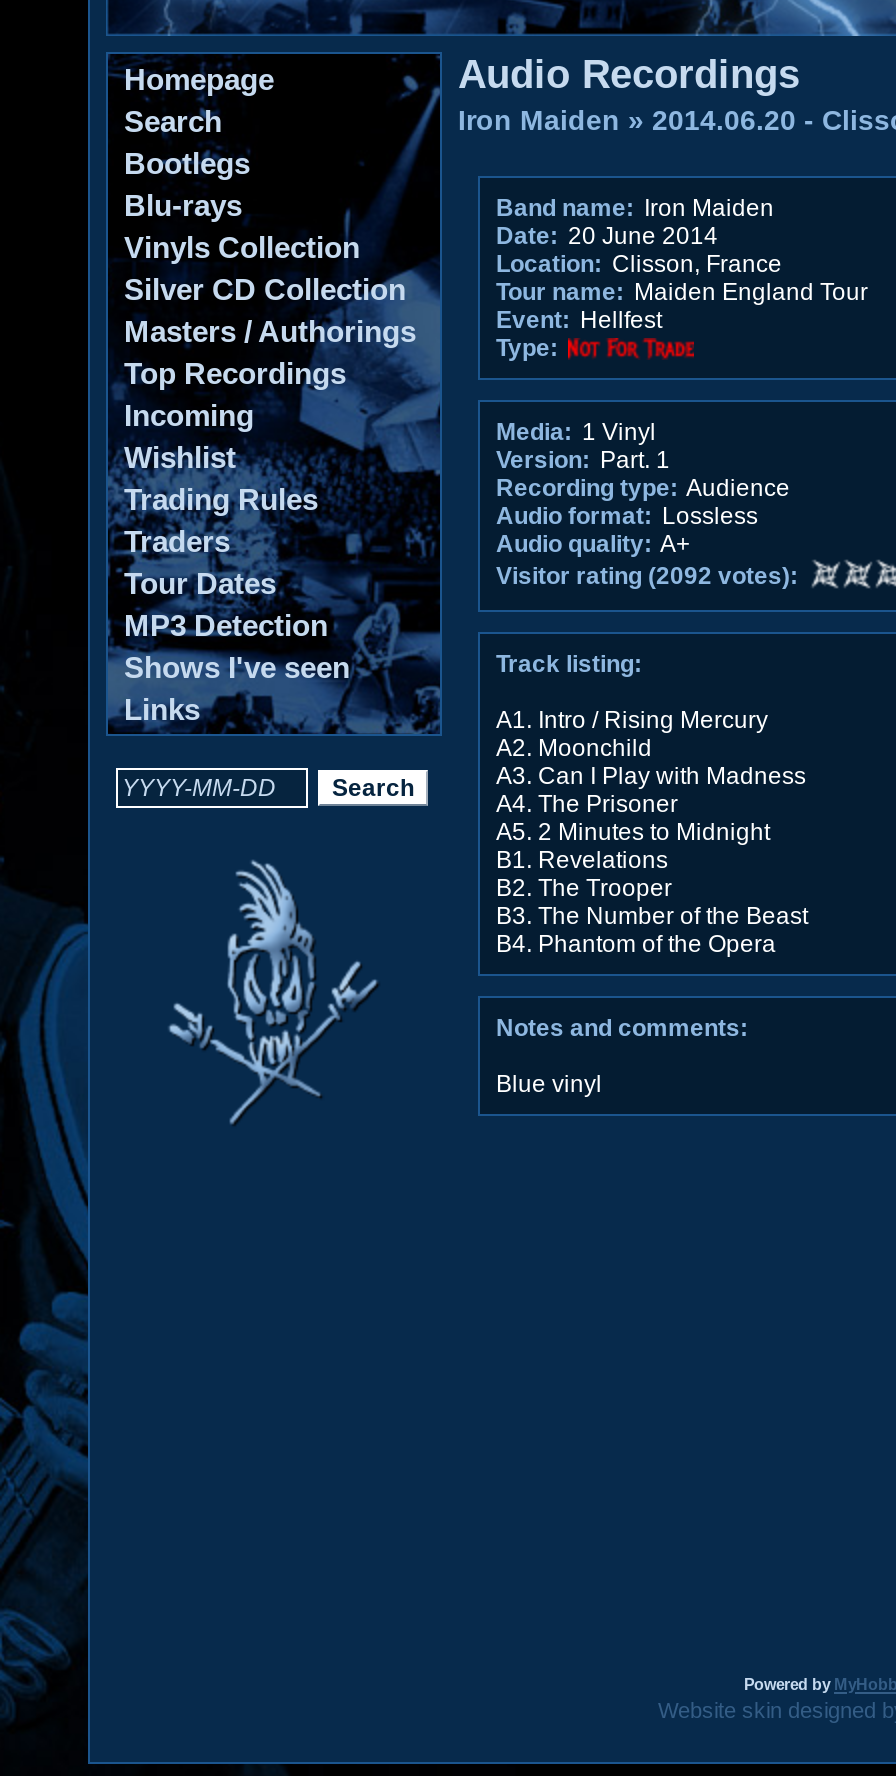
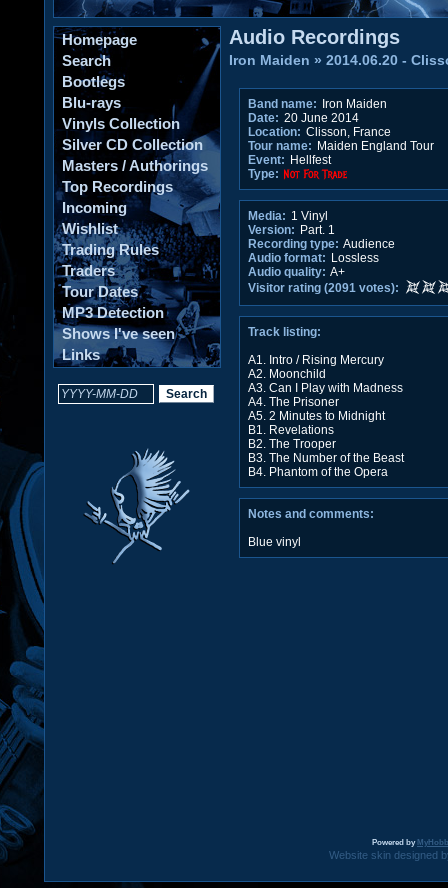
[496,562,798,590] Visitor rating (2092 votes): -> [248,281,399,295] Visitor rating (2091 votes):
[170,860,376,1074] [image] -> [84,431,189,563] [image]

